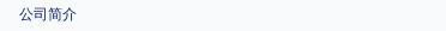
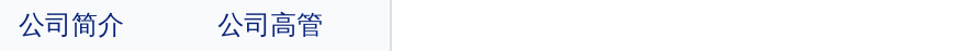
none -> [218,10,323,40] 公司高管

